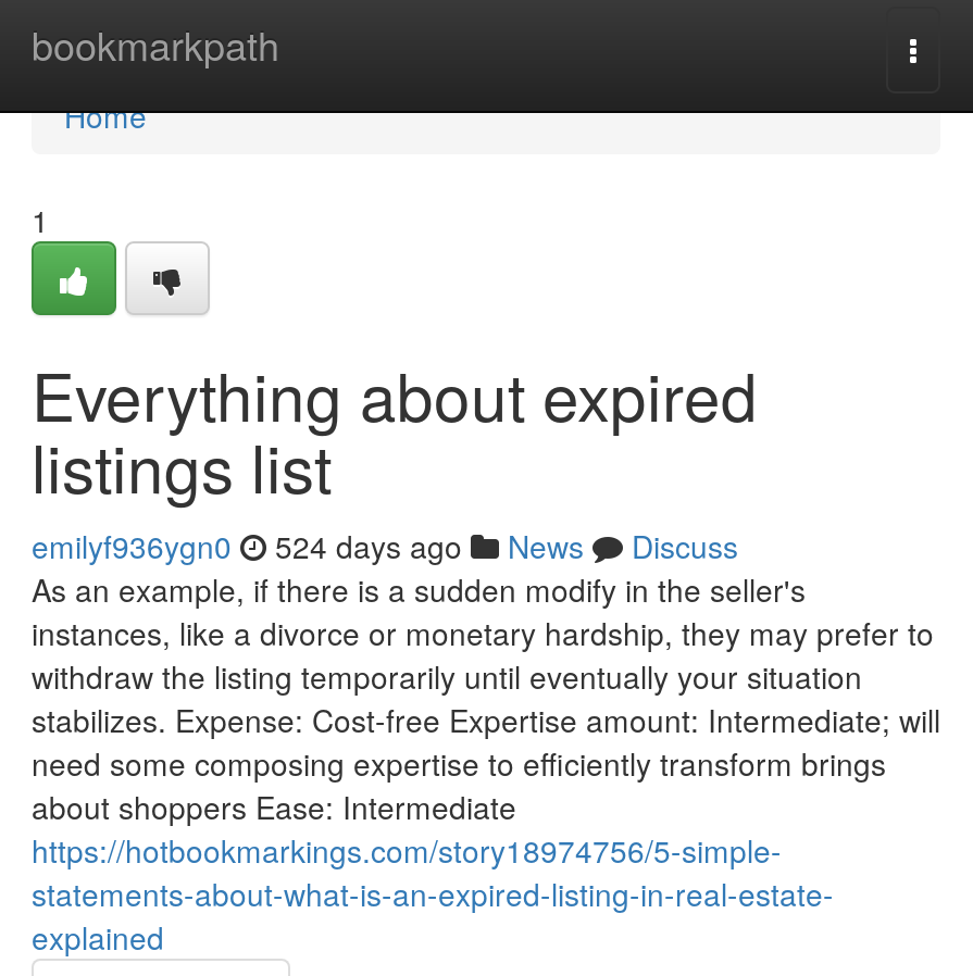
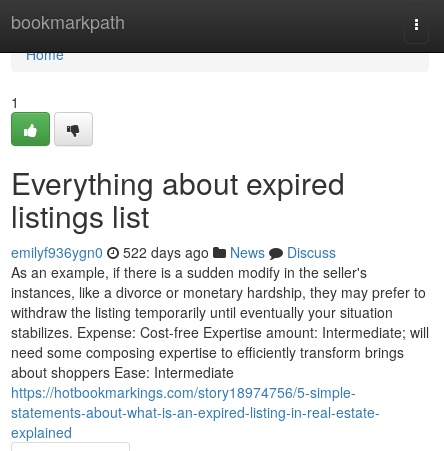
[32,524,738,567] emilyf936ygn0 524 days ago News Discuss -> [11,242,336,262] emilyf936ygn0 522 days ago News Discuss

